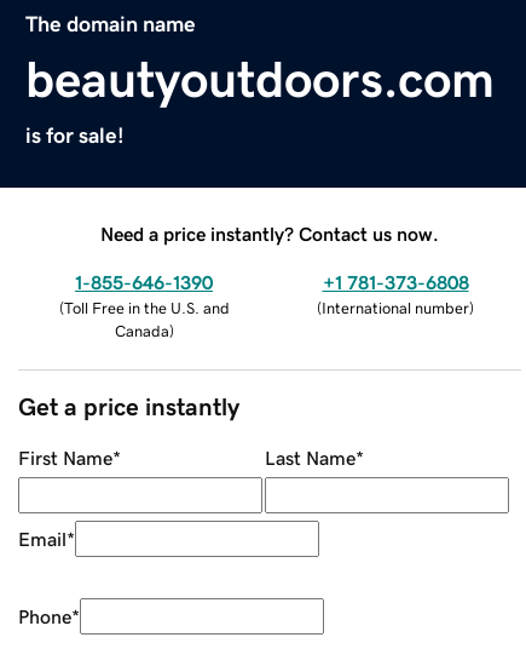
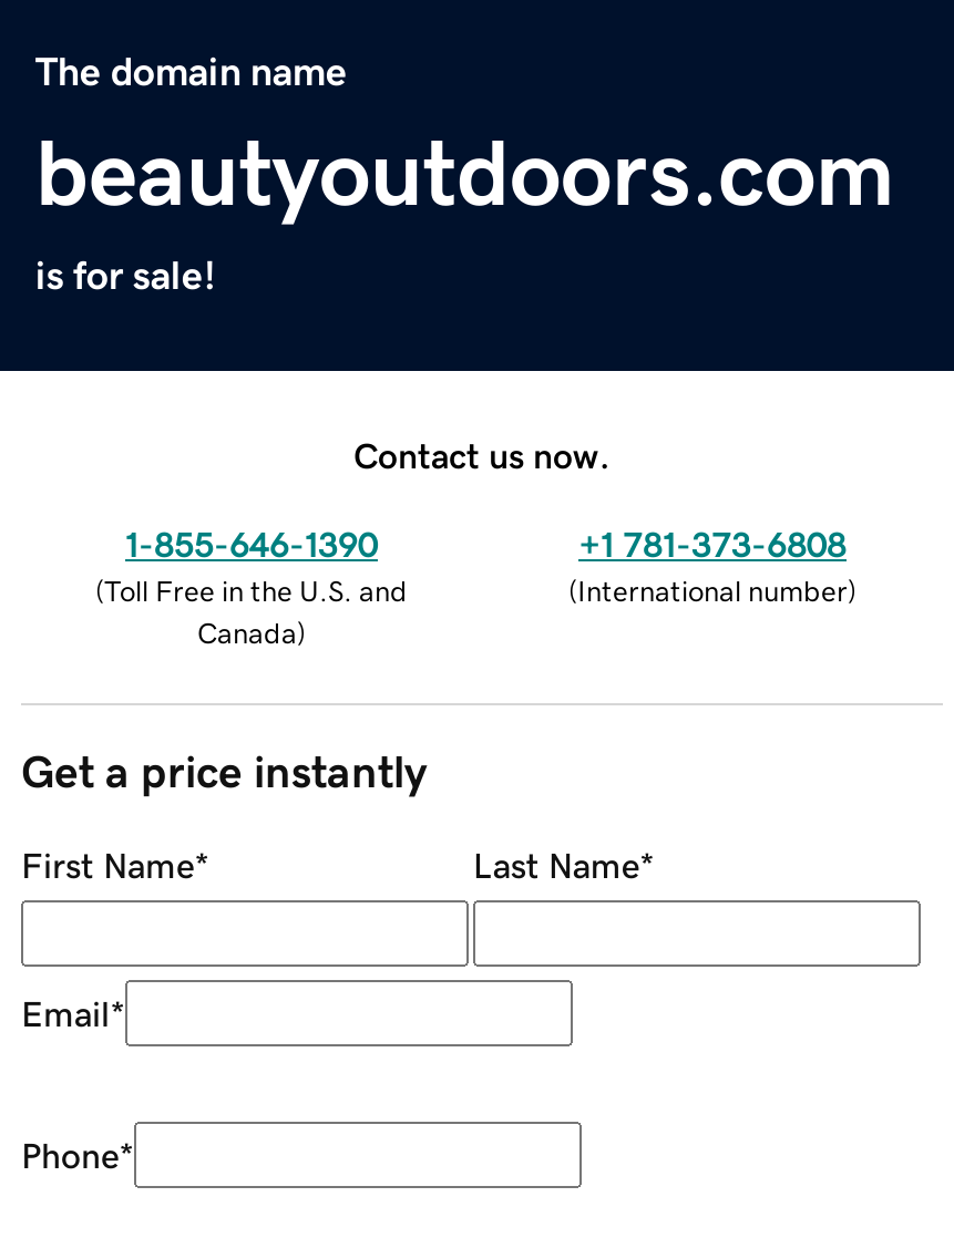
[100,224,439,243] Need a price instantly? Contact us now. -> [353,437,611,472] Contact us now.

